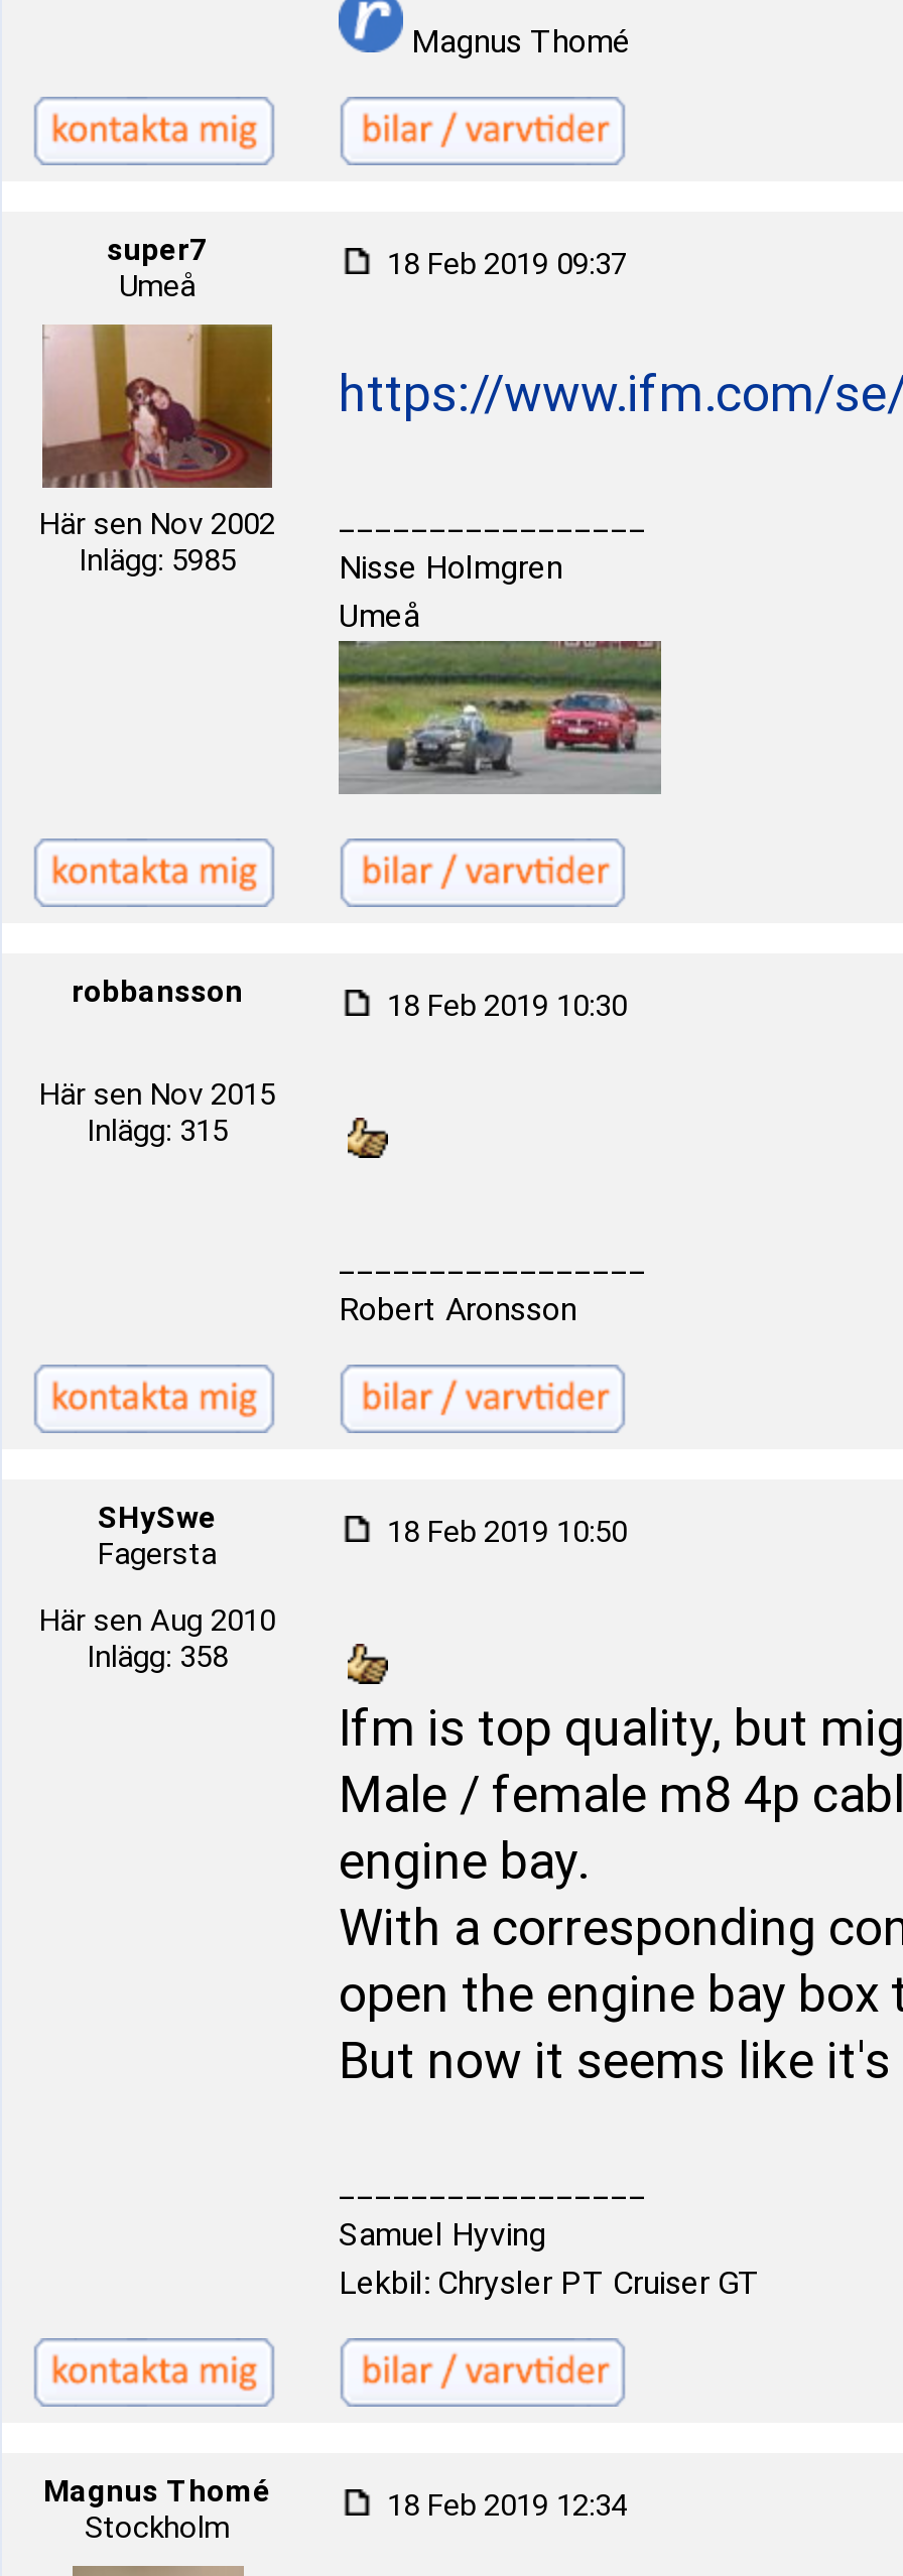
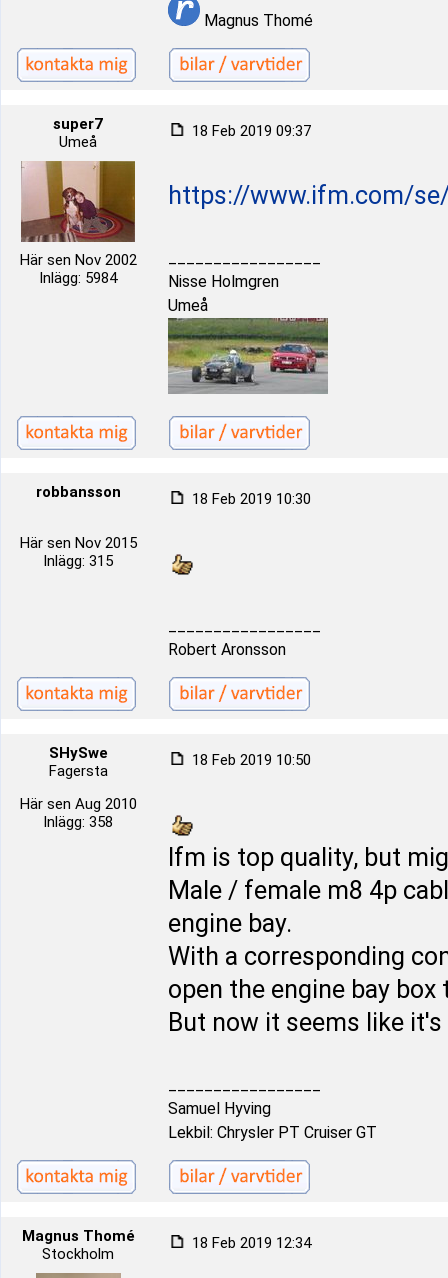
[79,542,236,578] Inlägg: 5985 -> [39,269,117,287] Inlägg: 5984

